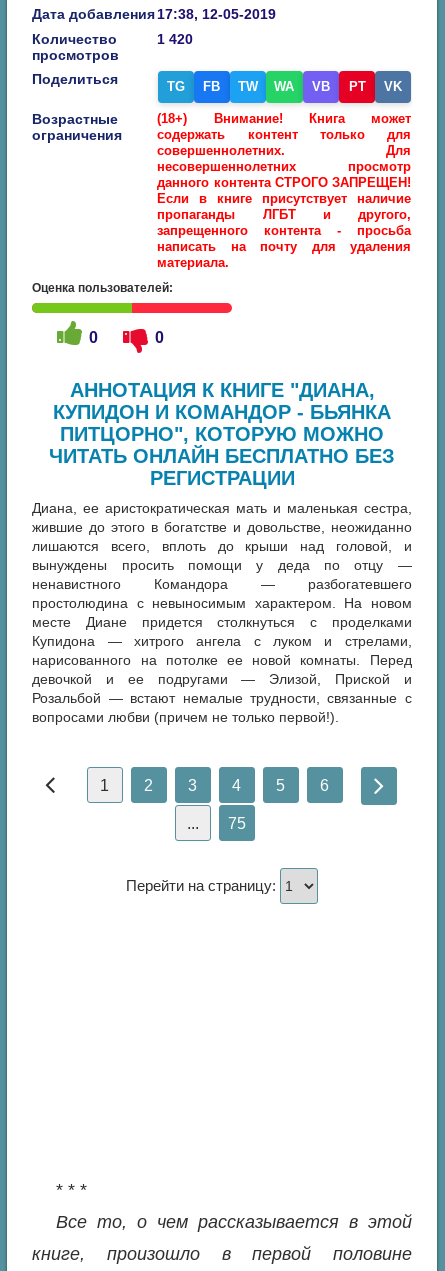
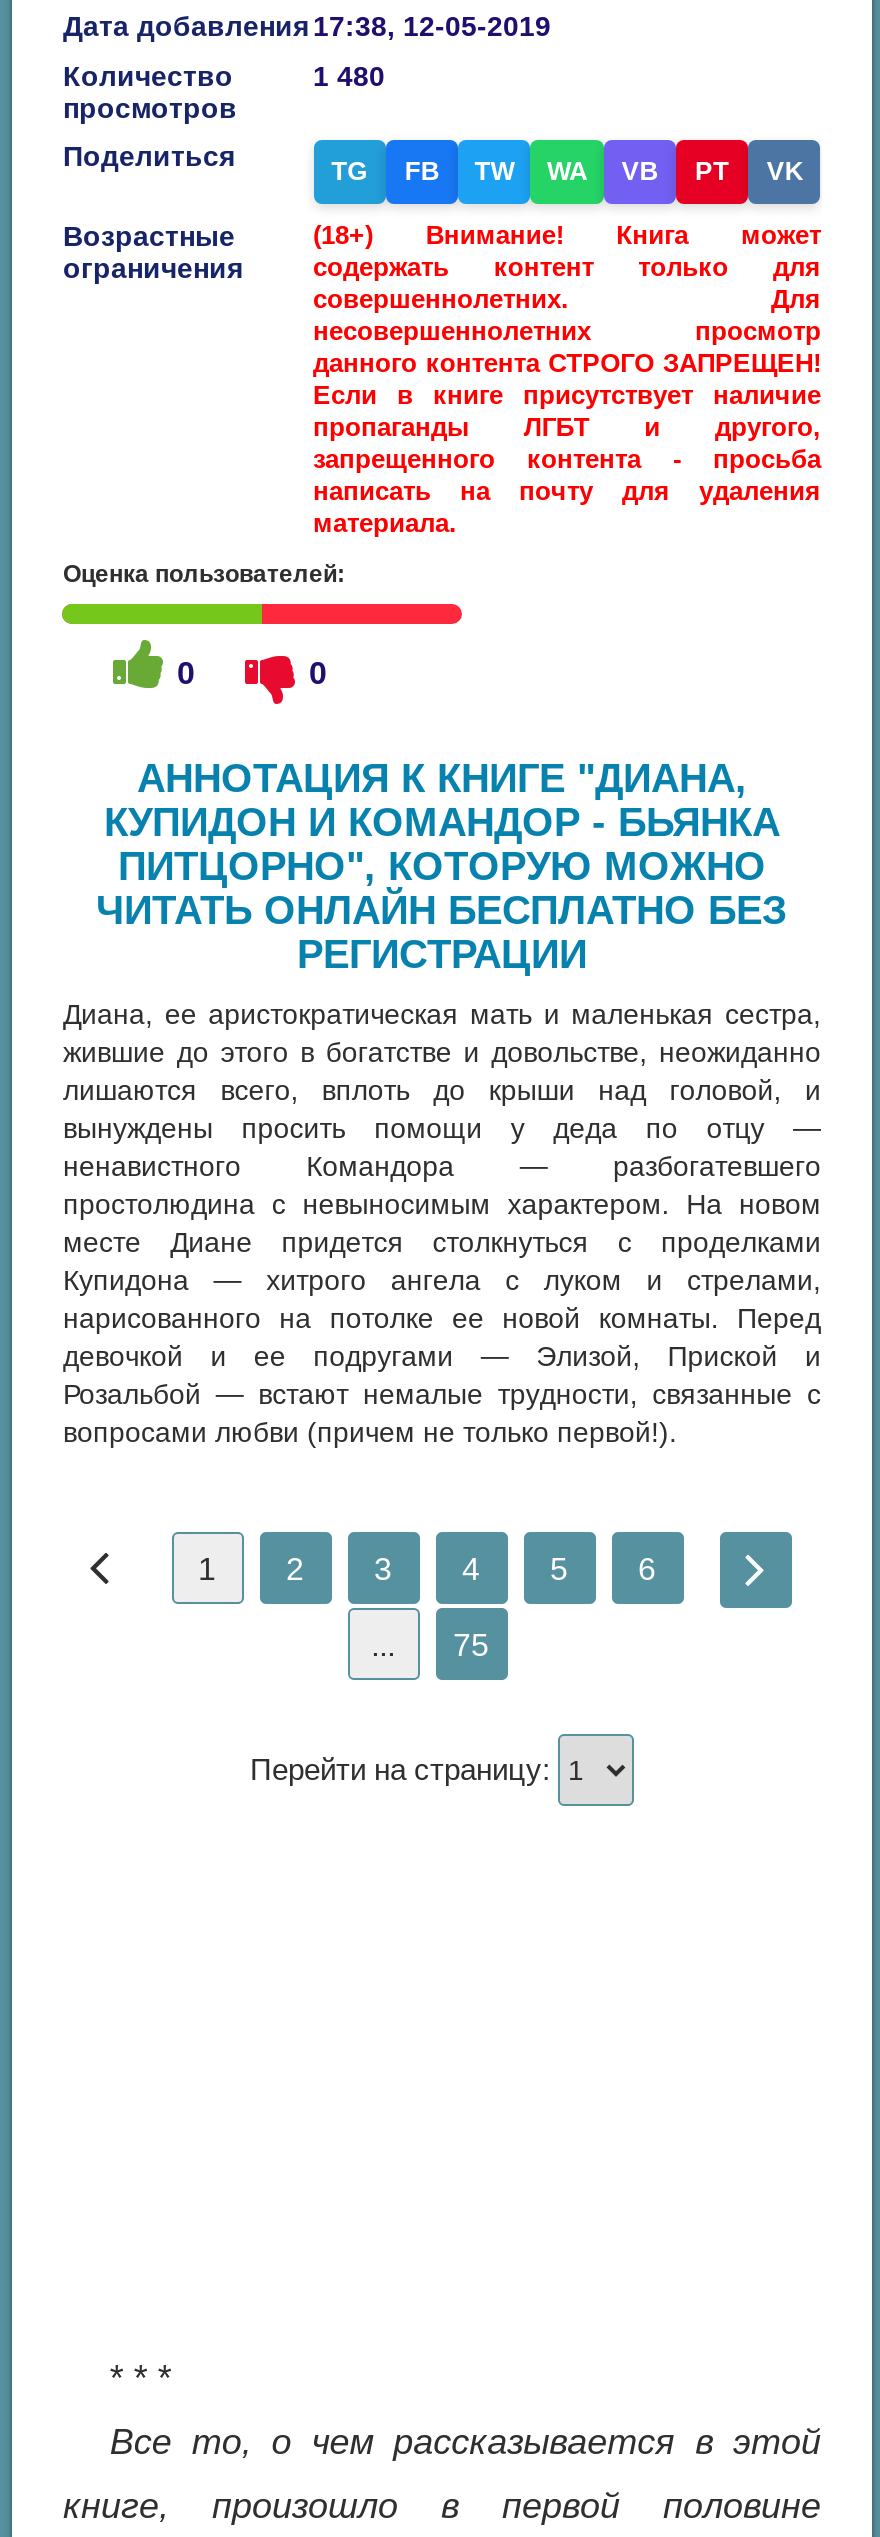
[157,31,193,47] 1 420 -> [313,60,385,92] 1 480

